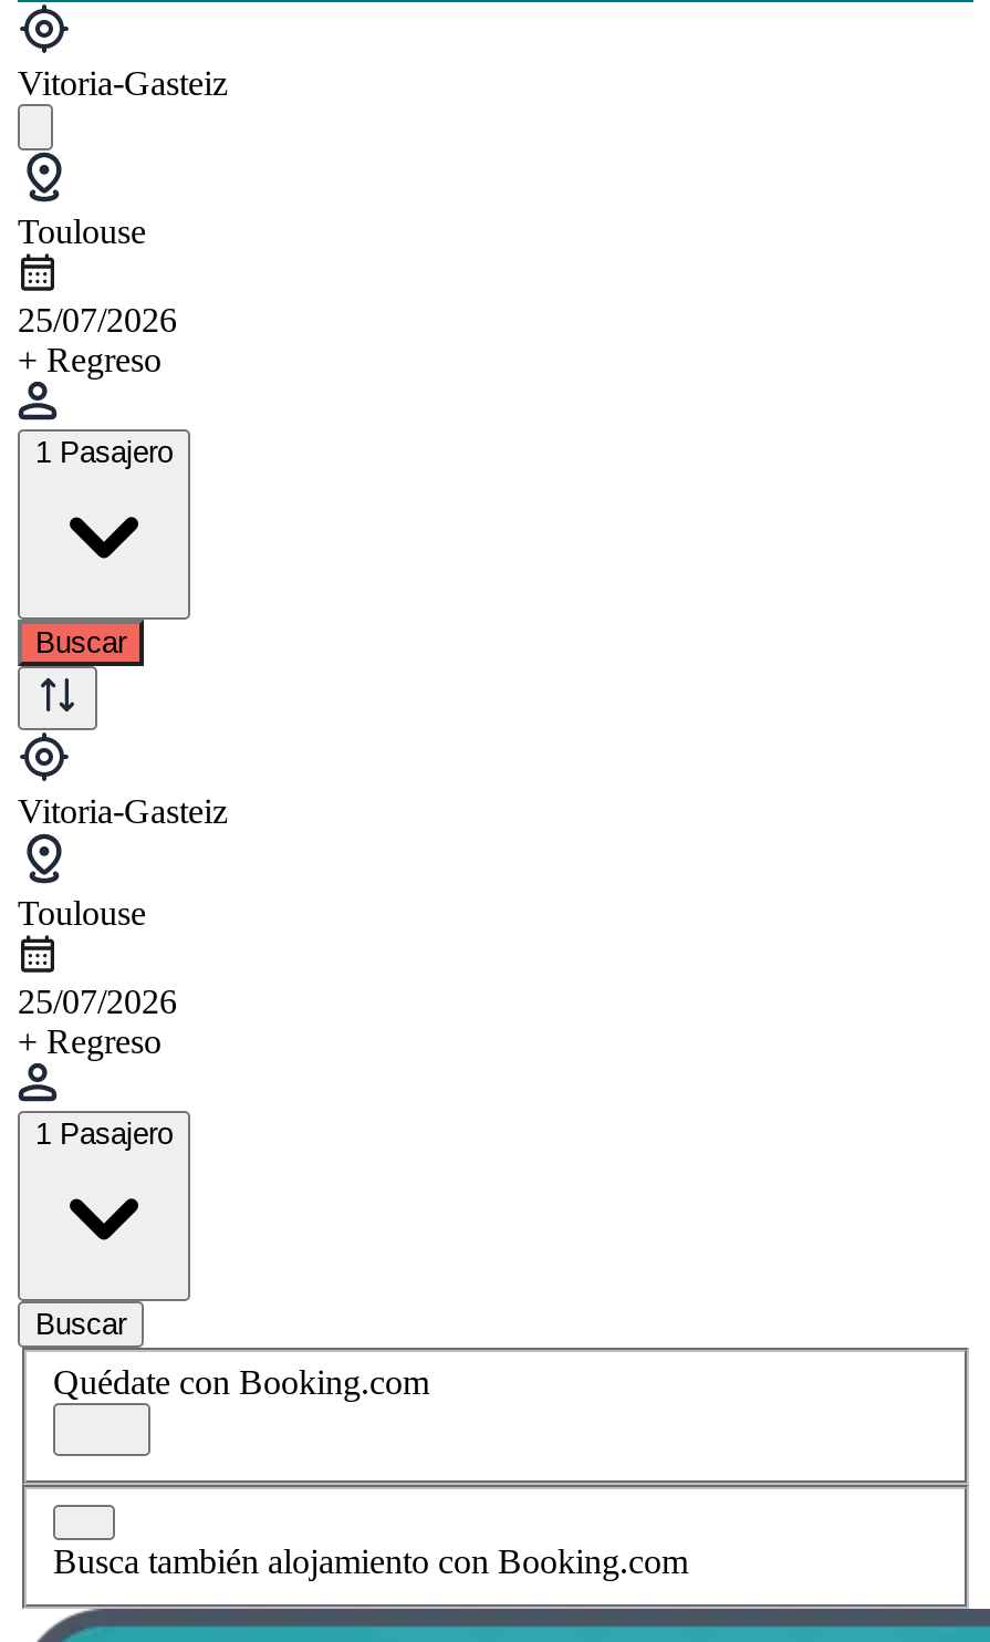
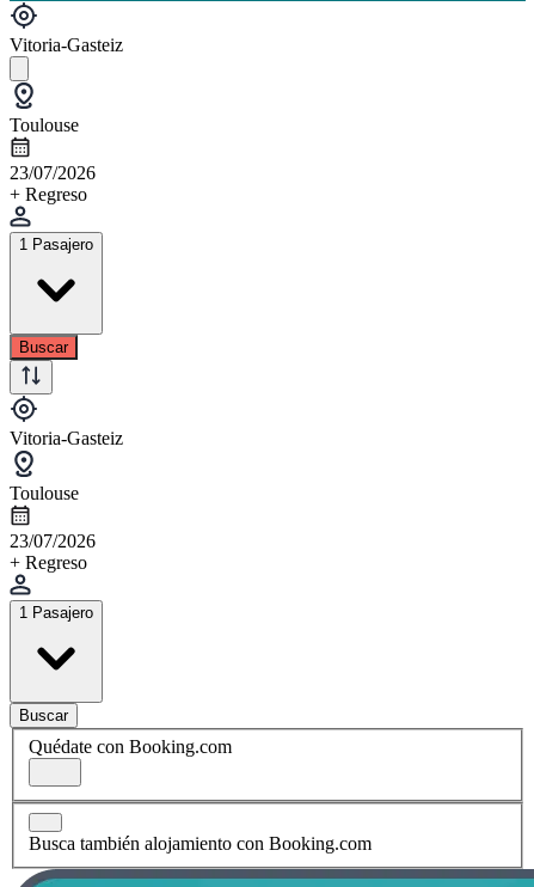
[18,301,177,338] 25/07/2026 -> [10,162,96,183] 23/07/2026
[18,982,177,1020] 25/07/2026 -> [10,531,96,551] 23/07/2026

